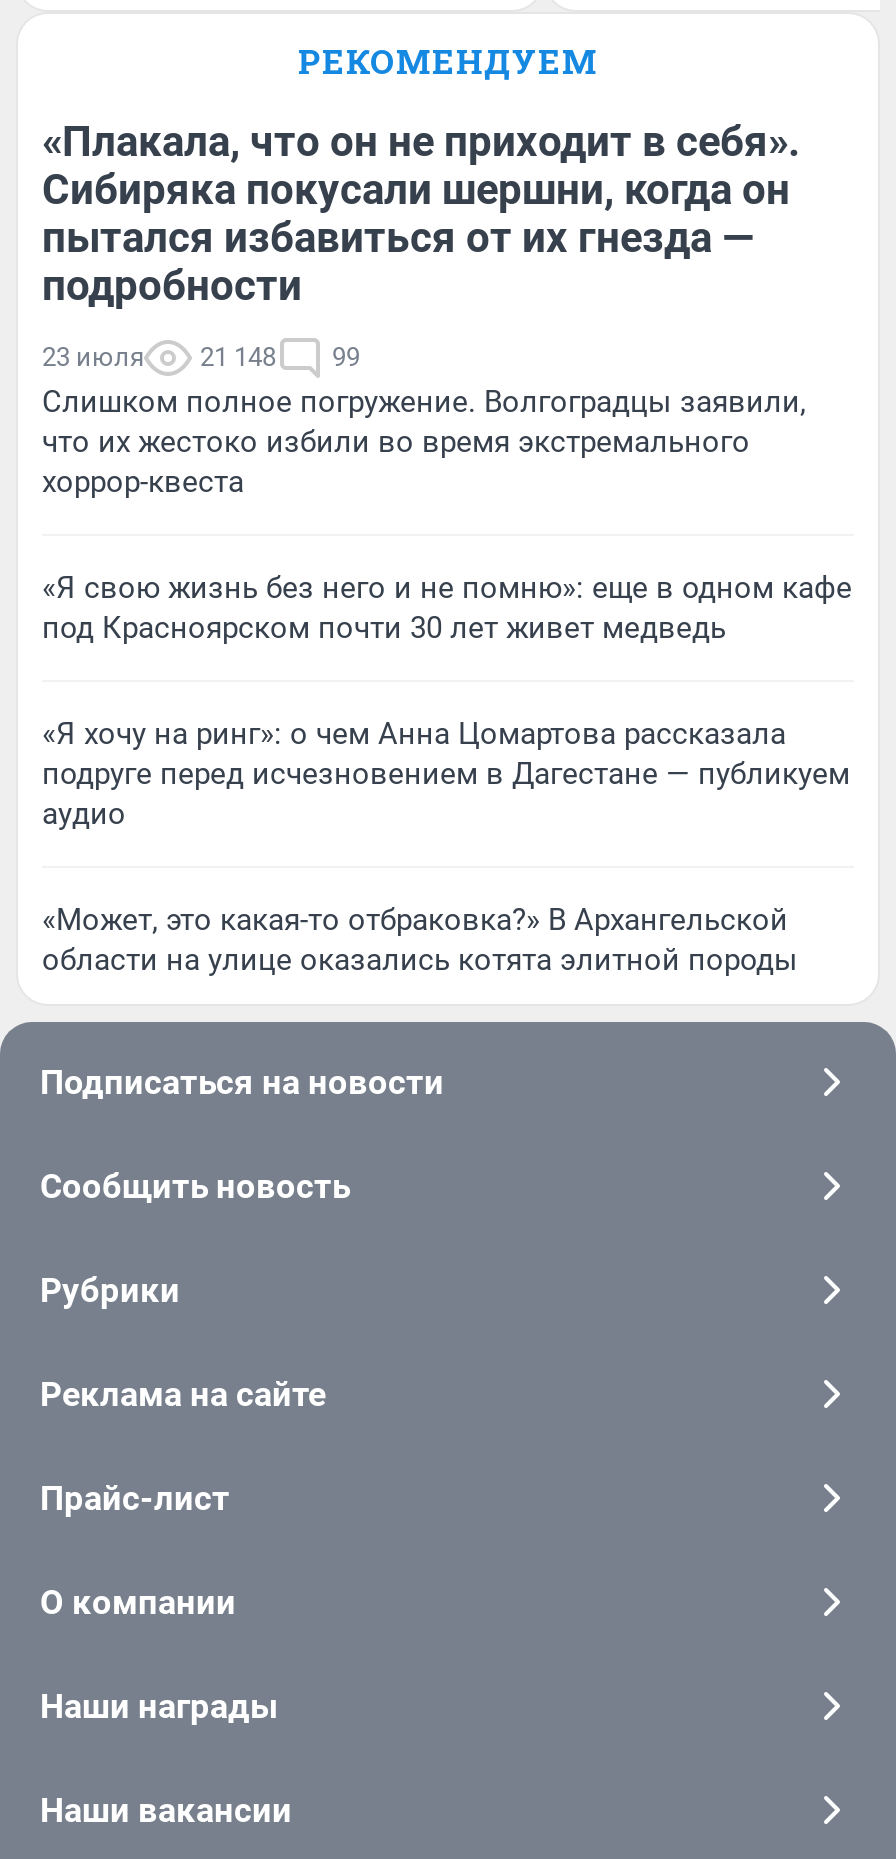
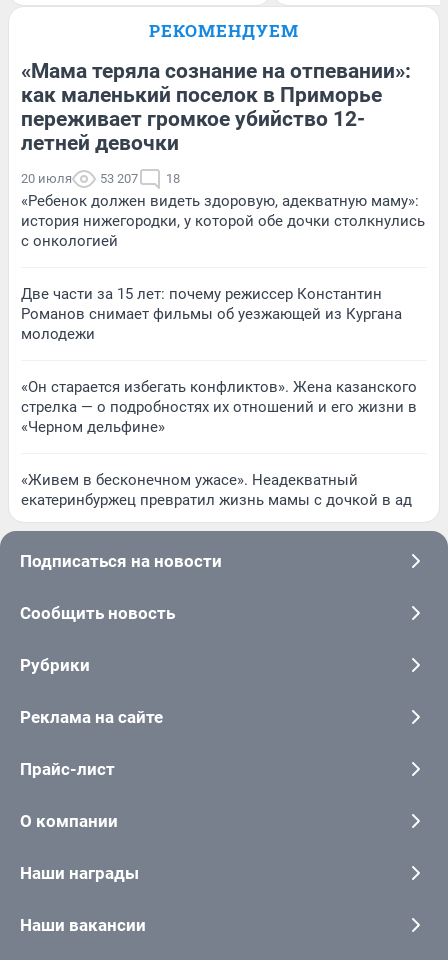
[42,119,800,311] «Плакала, что он не приходит в себя». | Сибиряка покусали шершни, когда он | пытался избавиться от их гнезда — | подробности -> [21,59,411,155] «Мама теряла сознание на отпевании»: | как маленький поселок в Приморье | переживает громкое убийство 12- | летней девочки
[42,343,806,501] 23 июля | 21 148 | 99 | Слишком полное погружение. Волгоградцы заявили, | что их жестоко избили во время экстремального | хоррор-квеста -> [21,171,425,250] 20 июля | 53 207 | 18 | «Ребенок должен видеть здоровую, адекватную маму»: | история нижегородки, у которой обе дочки столкнулись | с онкологией
[42,571,852,647] «Я свою жизнь без него и не помню»: еще в одном кафе | под Красноярском почти 30 лет живет медведь -> [21,285,402,343] Две части за 15 лет: почему режиссер Константин | Романов снимает фильмы об уезжающей из Кургана | молодежи
[42,717,850,833] «Я хочу на ринг»: о чем Анна Цомартова рассказала | подруге перед исчезновением в Дагестане — публикуем | аудио -> [21,378,417,436] «Он старается избегать конфликтов». Жена казанского | стрелка — о подробностях их отношений и его жизни в | «Черном дельфине»
[42,903,798,979] «Может, это какая-то отбраковка?» В Архангельской | области на улице оказались котята элитной породы -> [21,471,412,509] «Живем в бесконечном ужасе». Неадекватный | екатеринбуржец превратил жизнь мамы с дочкой в ад

